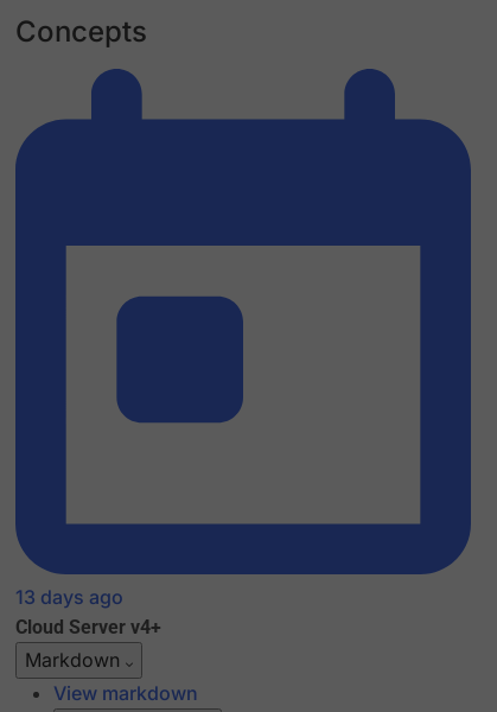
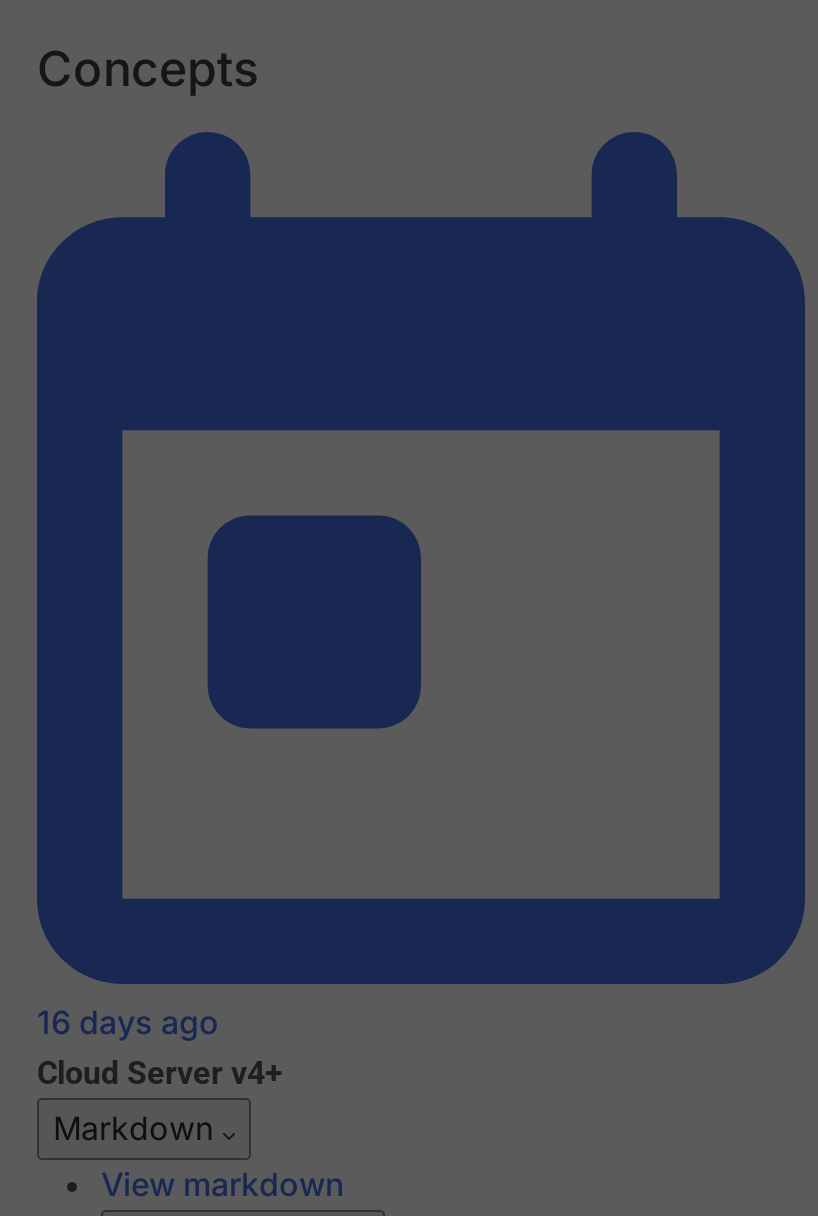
[15,586,123,609] 13 days ago -> [37,1003,219,1043] 16 days ago

